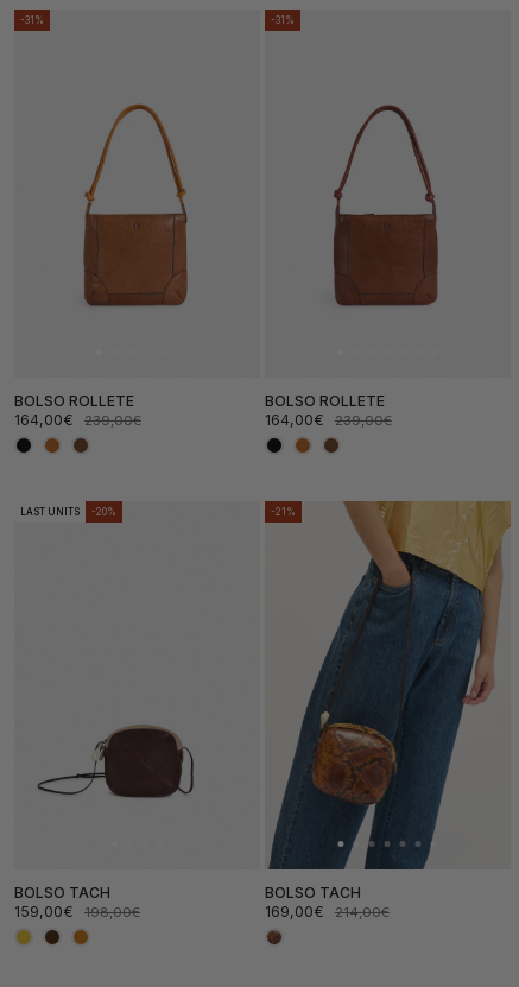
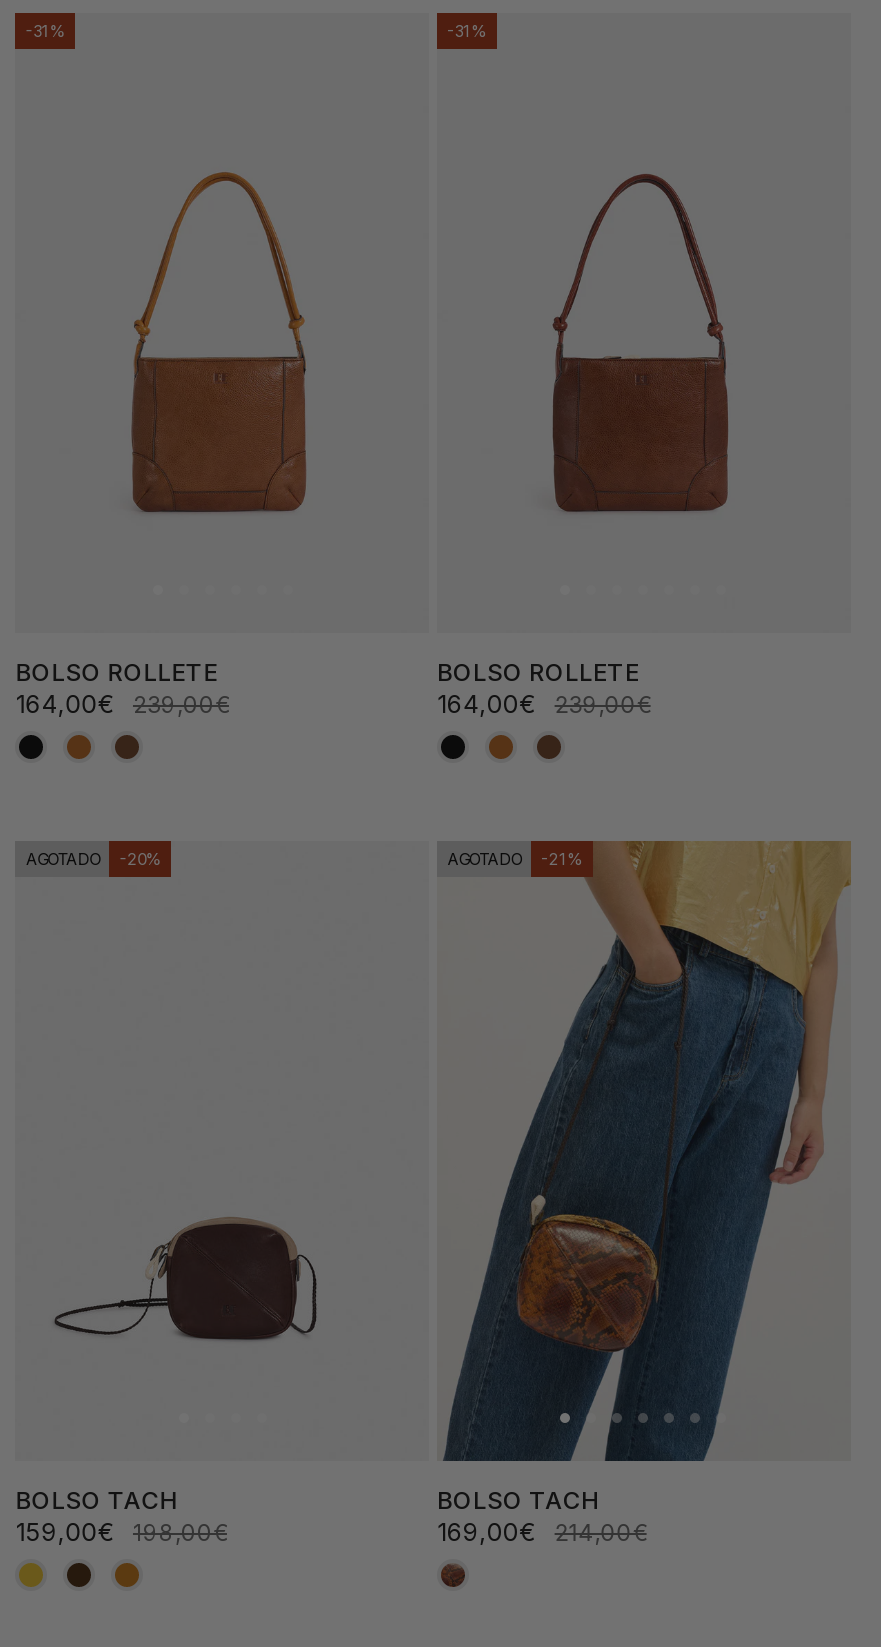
[20,506,80,517] LAST UNITS -> [25,848,99,868] AGOTADO
none -> [447,848,521,868] AGOTADO

